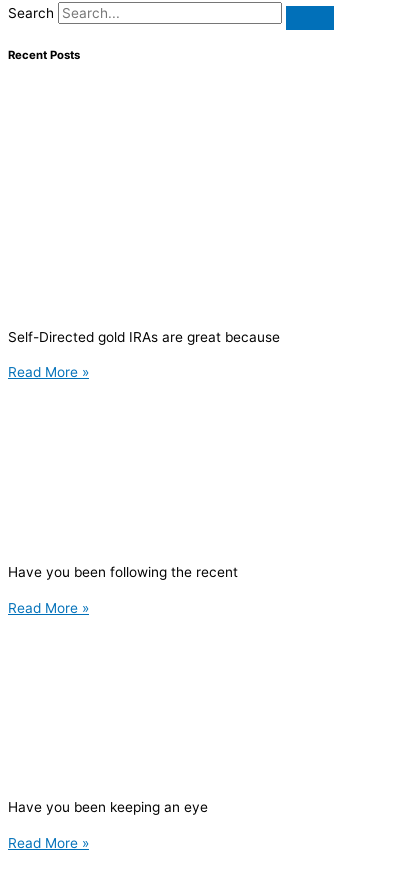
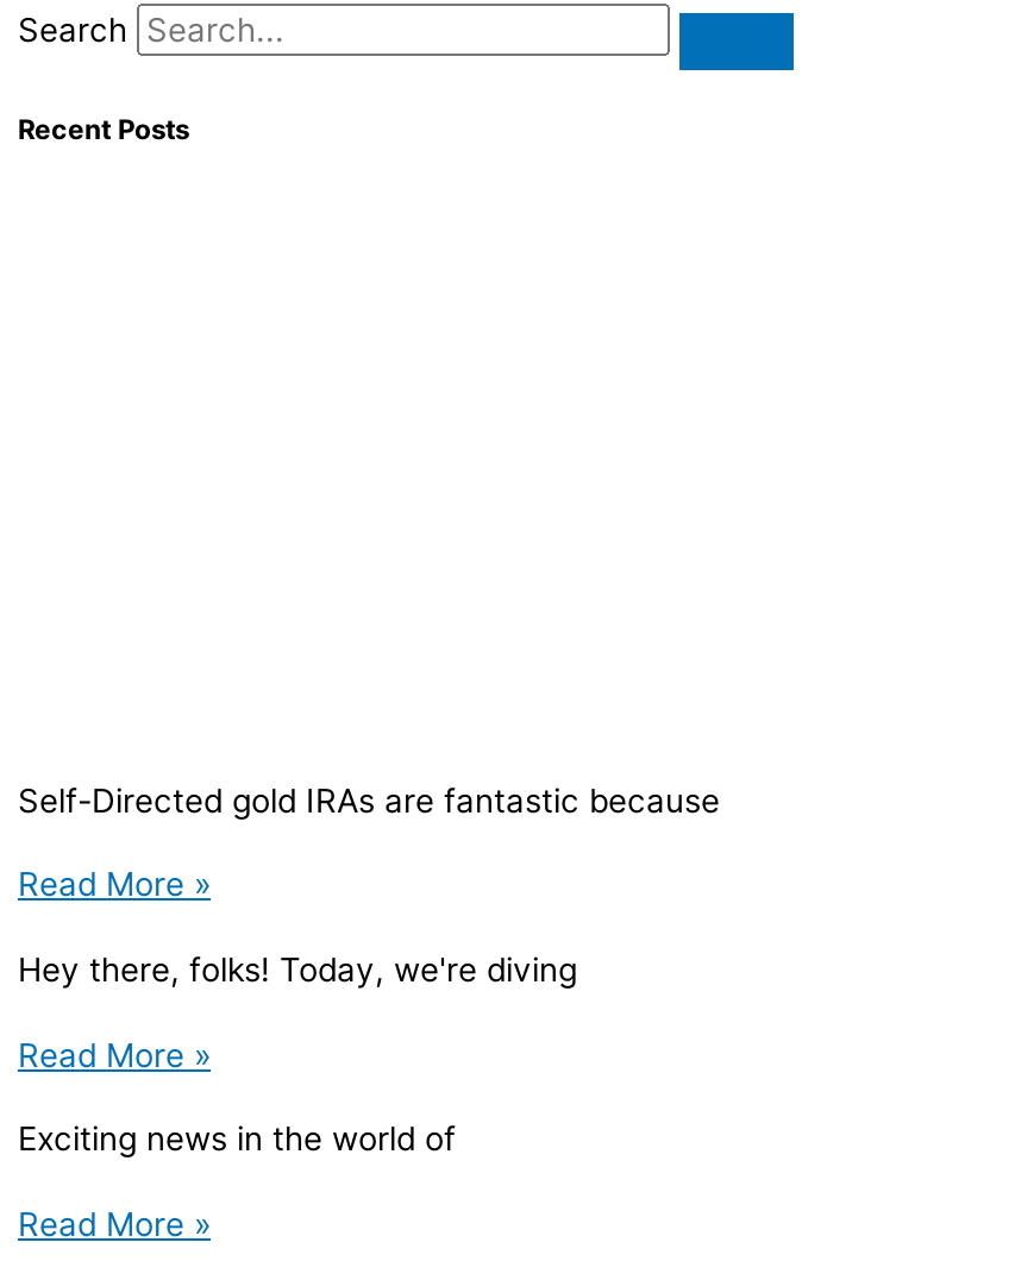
[8,329,280,345] Self-Directed gold IRAs are great because -> [18,781,720,819] Self-Directed gold IRAs are fantastic because
[8,564,238,580] Have you been following the recent -> [18,951,577,989] Hey there, folks! Today, we're diving
[8,799,208,815] Have you been keeping an eye -> [18,1120,456,1158] Exciting news in the world of

